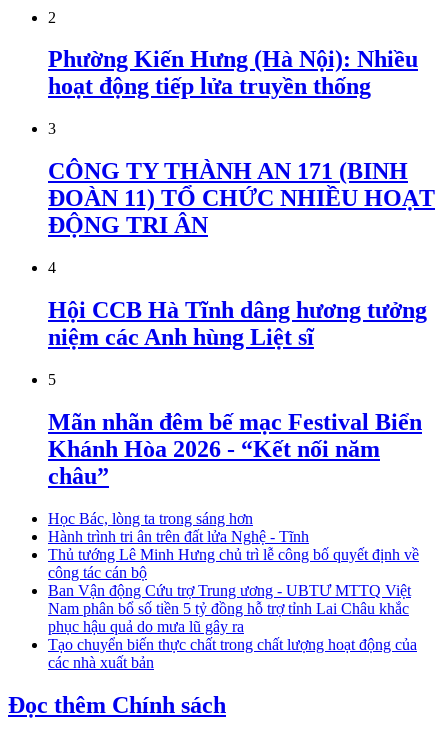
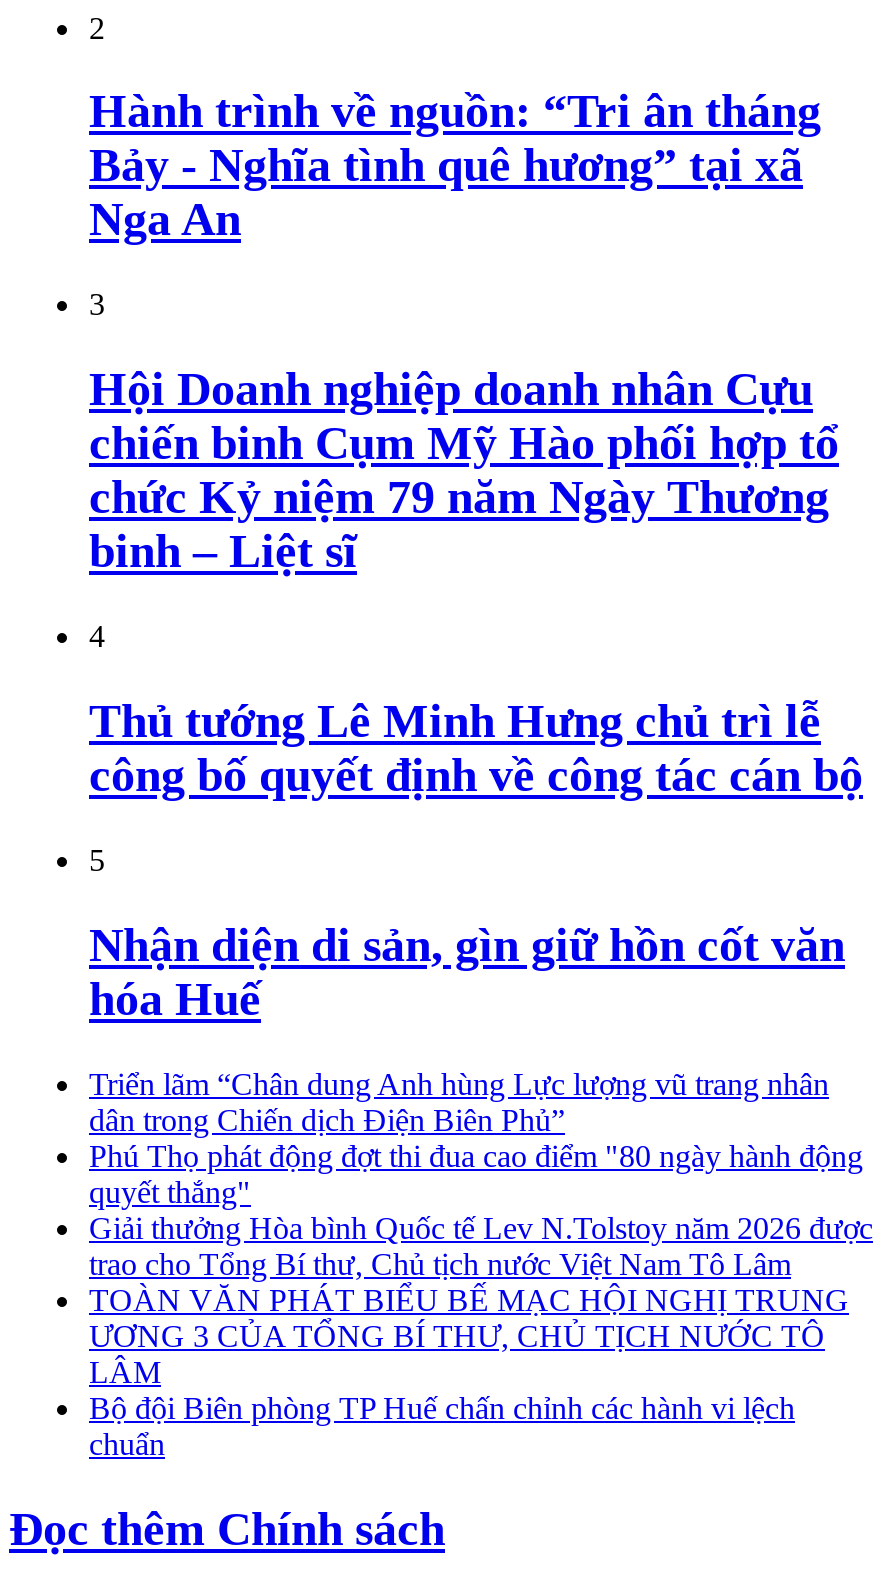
[48,46,418,99] Phường Kiến Hưng (Hà Nội): Nhiều | hoạt động tiếp lửa truyền thống -> [89,86,821,246] Hành trình về nguồn: “Tri ân tháng | Bảy - Nghĩa tình quê hương” tại xã | Nga An
[48,158,435,238] CÔNG TY THÀNH AN 171 (BINH | ĐOÀN 11) TỔ CHỨC NHIỀU HOẠT | ĐỘNG TRI ÂN -> [89,363,839,577] Hội Doanh nghiệp doanh nhân Cựu | chiến binh Cụm Mỹ Hào phối hợp tổ | chức Kỷ niệm 79 năm Ngày Thương | binh – Liệt sĩ
[48,297,427,350] Hội CCB Hà Tĩnh dâng hương tưởng | niệm các Anh hùng Liệt sĩ -> [89,695,863,801] Thủ tướng Lê Minh Hưng chủ trì lễ | công bố quyết định về công tác cán bộ
[48,409,422,489] Mãn nhãn đêm bế mạc Festival Biển | Khánh Hòa 2026 - “Kết nối năm | châu” -> [89,919,845,1025] Nhận diện di sản, gìn giữ hồn cốt văn | hóa Huế
[48,510,419,671] Học Bác, lòng ta trong sáng hơn | Hành trình tri ân trên đất lửa Nghệ - Tĩnh | Thủ tướng Lê Minh Hưng chủ trì lễ công bố quyết định về | công tác cán bộ | Ban Vận động Cứu trợ Trung ương - UBTƯ MTTQ Việt | Nam phân bổ số tiền 5 tỷ đồng hỗ trợ tỉnh Lai Châu khắc | phục hậu quả do mưa lũ gây ra | Tạo chuyển biến thực chất trong chất lượng hoạt động của | các nhà xuất bản -> [89,1067,873,1461] Triển lãm “Chân dung Anh hùng Lực lượng vũ trang nhân | dân trong Chiến dịch Điện Biên Phủ” | Phú Thọ phát động đợt thi đua cao điểm "80 ngày hành động | quyết thắng" | Giải thưởng Hòa bình Quốc tế Lev N.Tolstoy năm 2026 được | trao cho Tổng Bí thư, Chủ tịch nước Việt Nam Tô Lâm | TOÀN VĂN PHÁT BIỂU BẾ MẠC HỘI NGHỊ TRUNG | ƯƠNG 3 CỦA TỔNG BÍ THƯ, CHỦ TỊCH NƯỚC TÔ | LÂM | Bộ đội Biên phòng TP Huế chấn chỉnh các hành vi lệch | chuẩn

